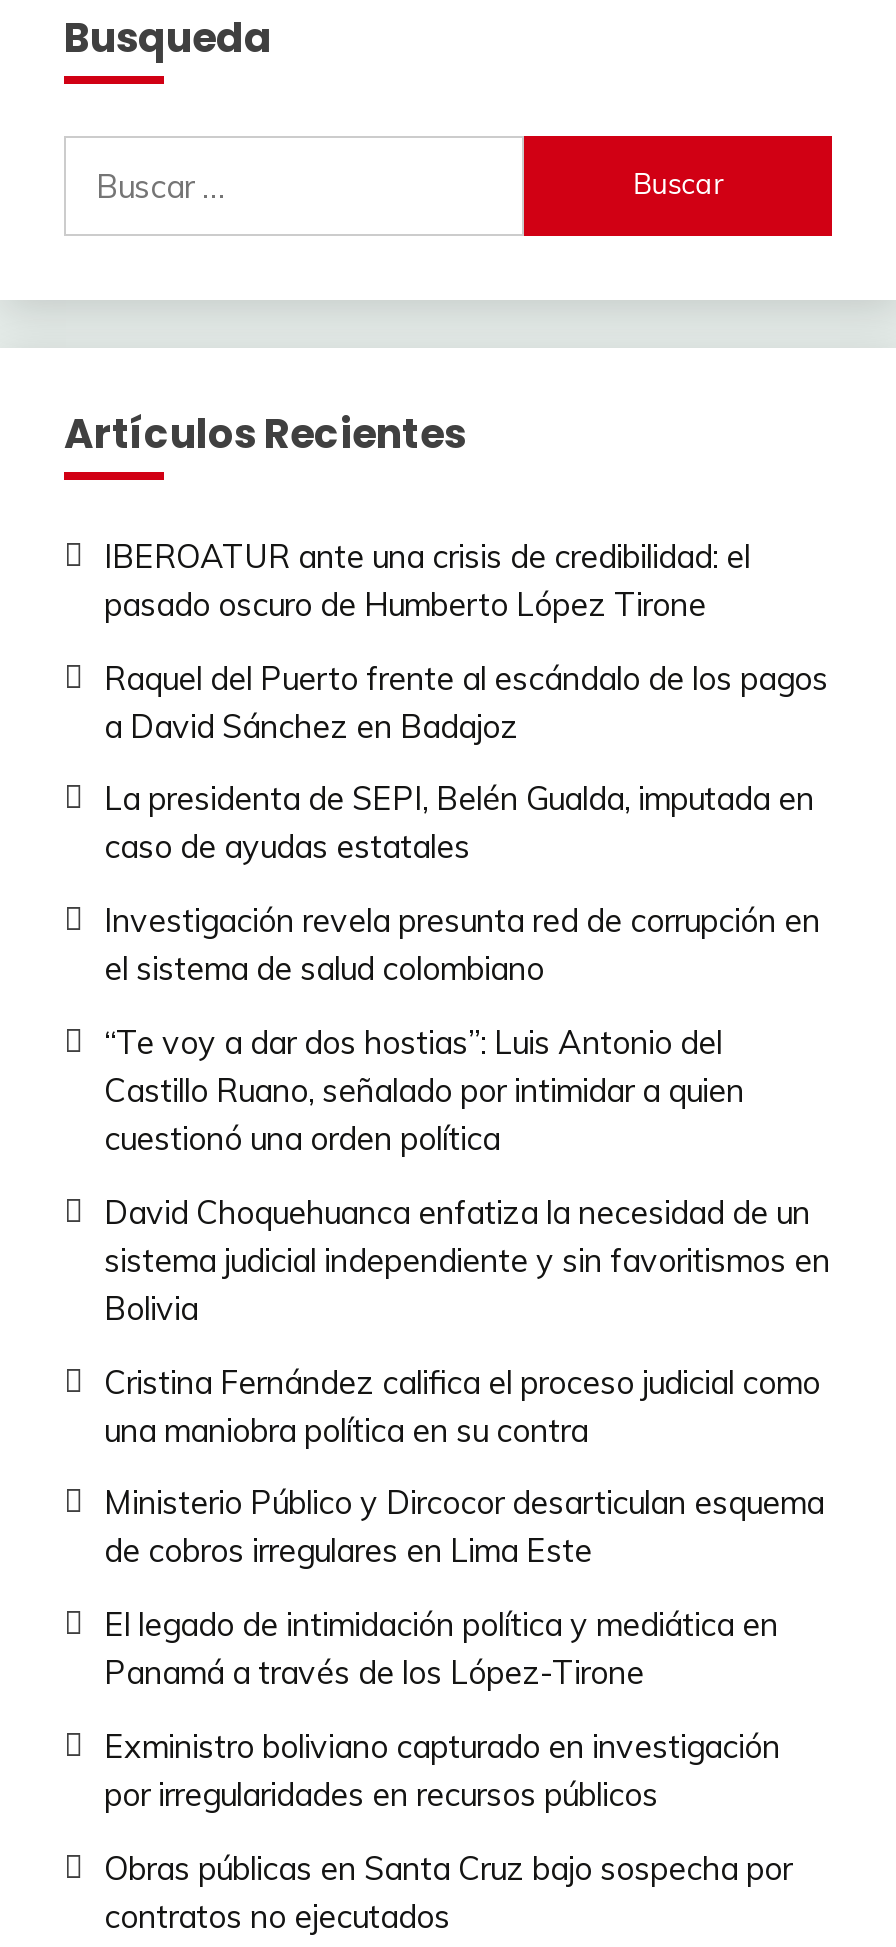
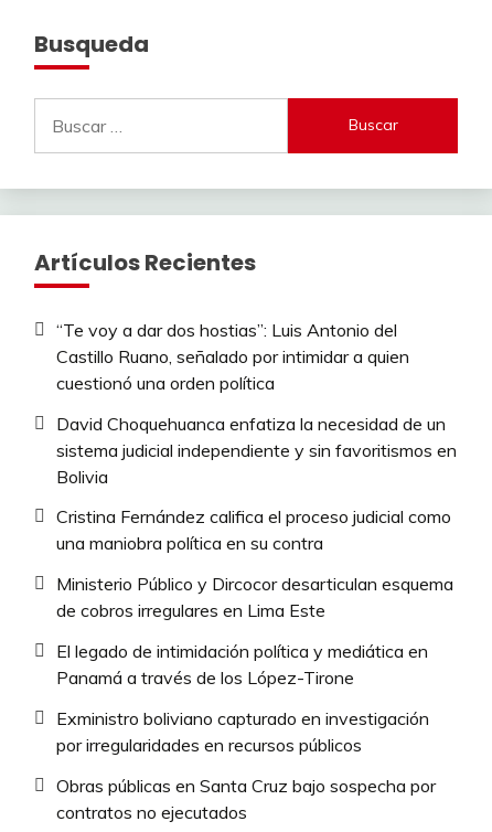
[104,536,828,988] IBEROATUR ante una crisis de credibilidad: el | pasado oscuro de Humberto López Tirone | Raquel del Puerto frente al escándalo de los pagos | a David Sánchez en Badajoz | La presidenta de SEPI, Belén Gualda, imputada en | caso de ayudas estatales | Investigación revela presunta red de corrupción en | el sistema de salud colombiano -> none

